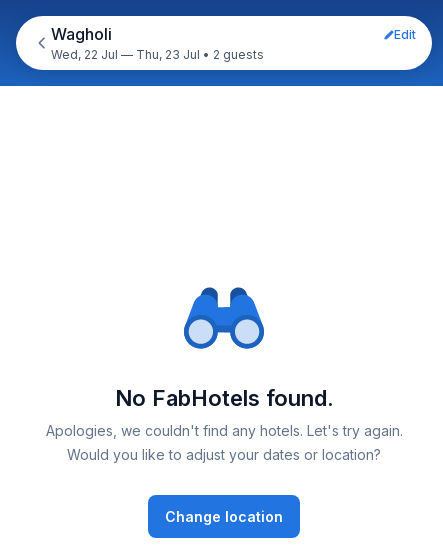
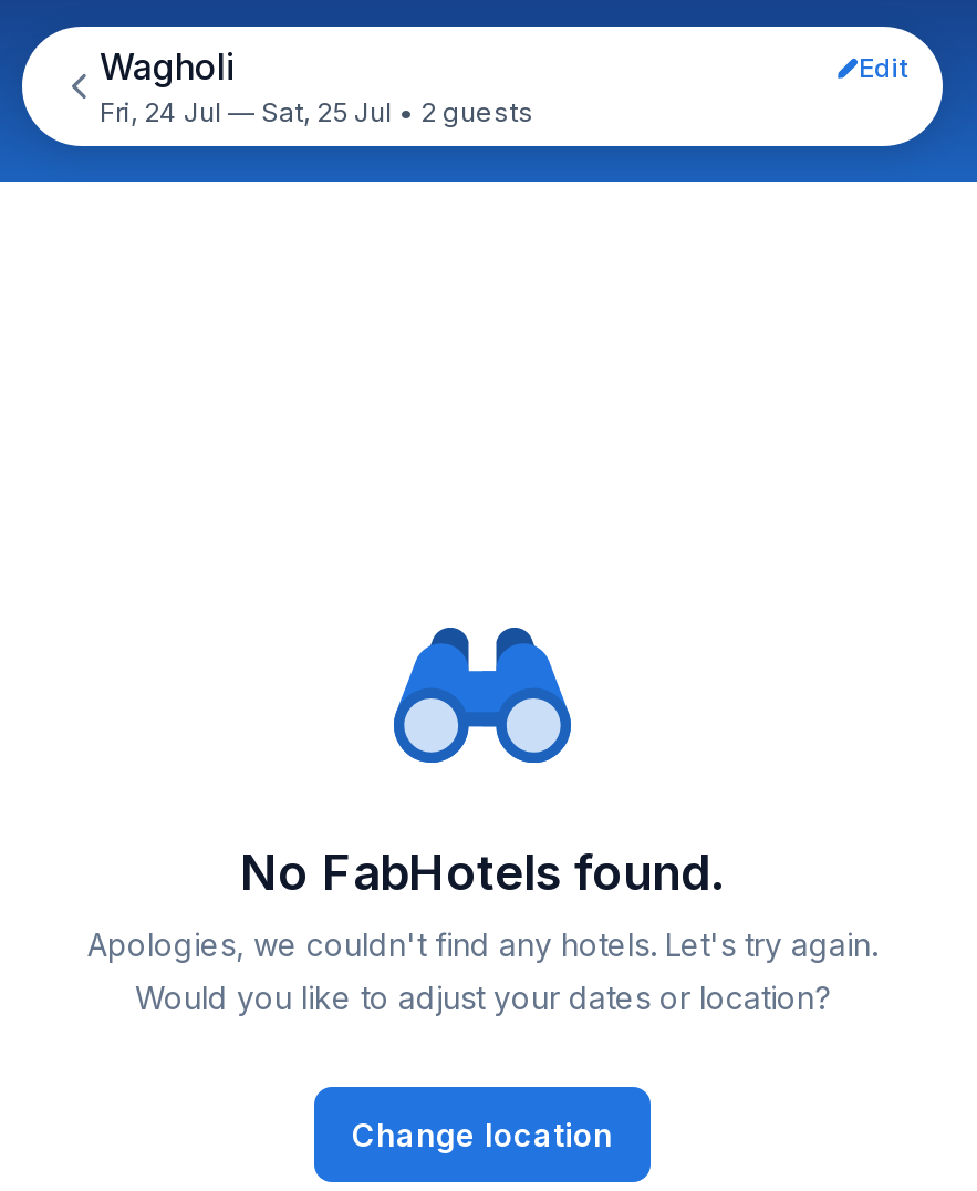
[51,47,264,62] Wed, 22 Jul — Thu, 23 Jul • 2 guests -> [100,95,533,128] Fri, 24 Jul — Sat, 25 Jul • 2 guests

